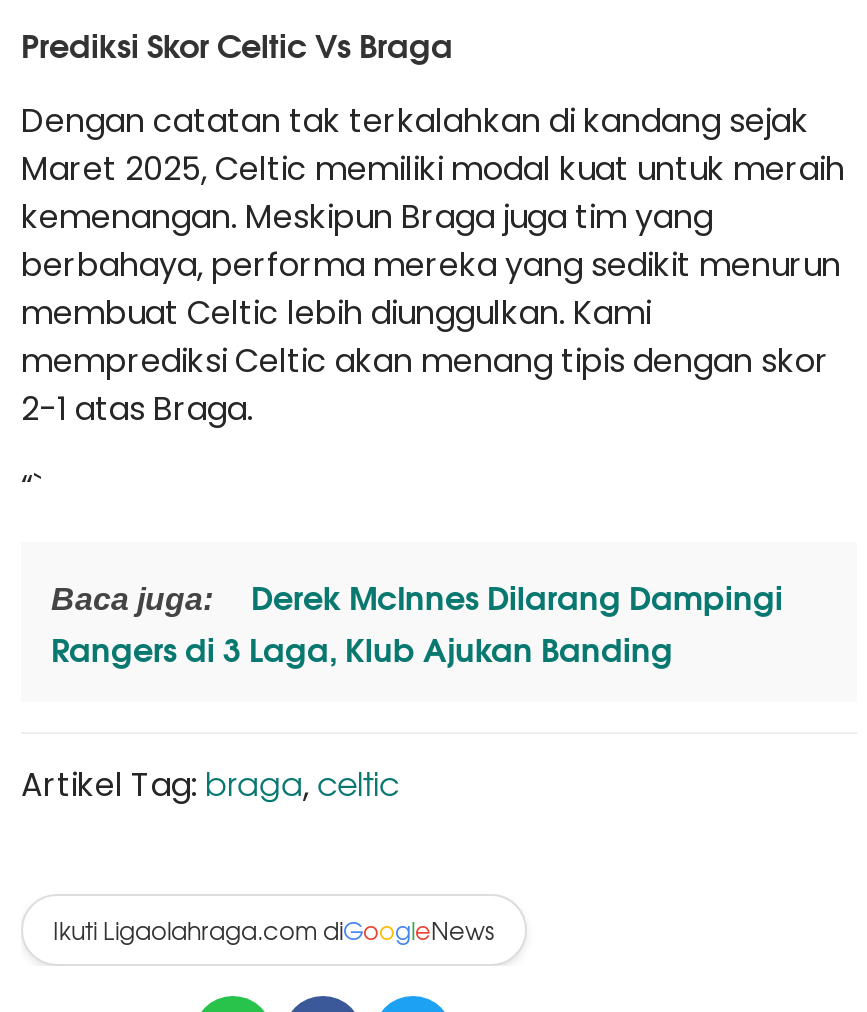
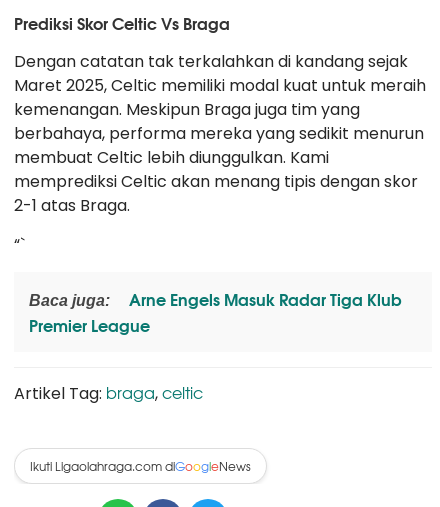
[51,570,783,672] Derek McInnes Dilarang Dampingi | Rangers di 3 Laga, Klub Ajukan Banding -> [29,286,402,337] Arne Engels Masuk Radar Tiga Klub | Premier League

